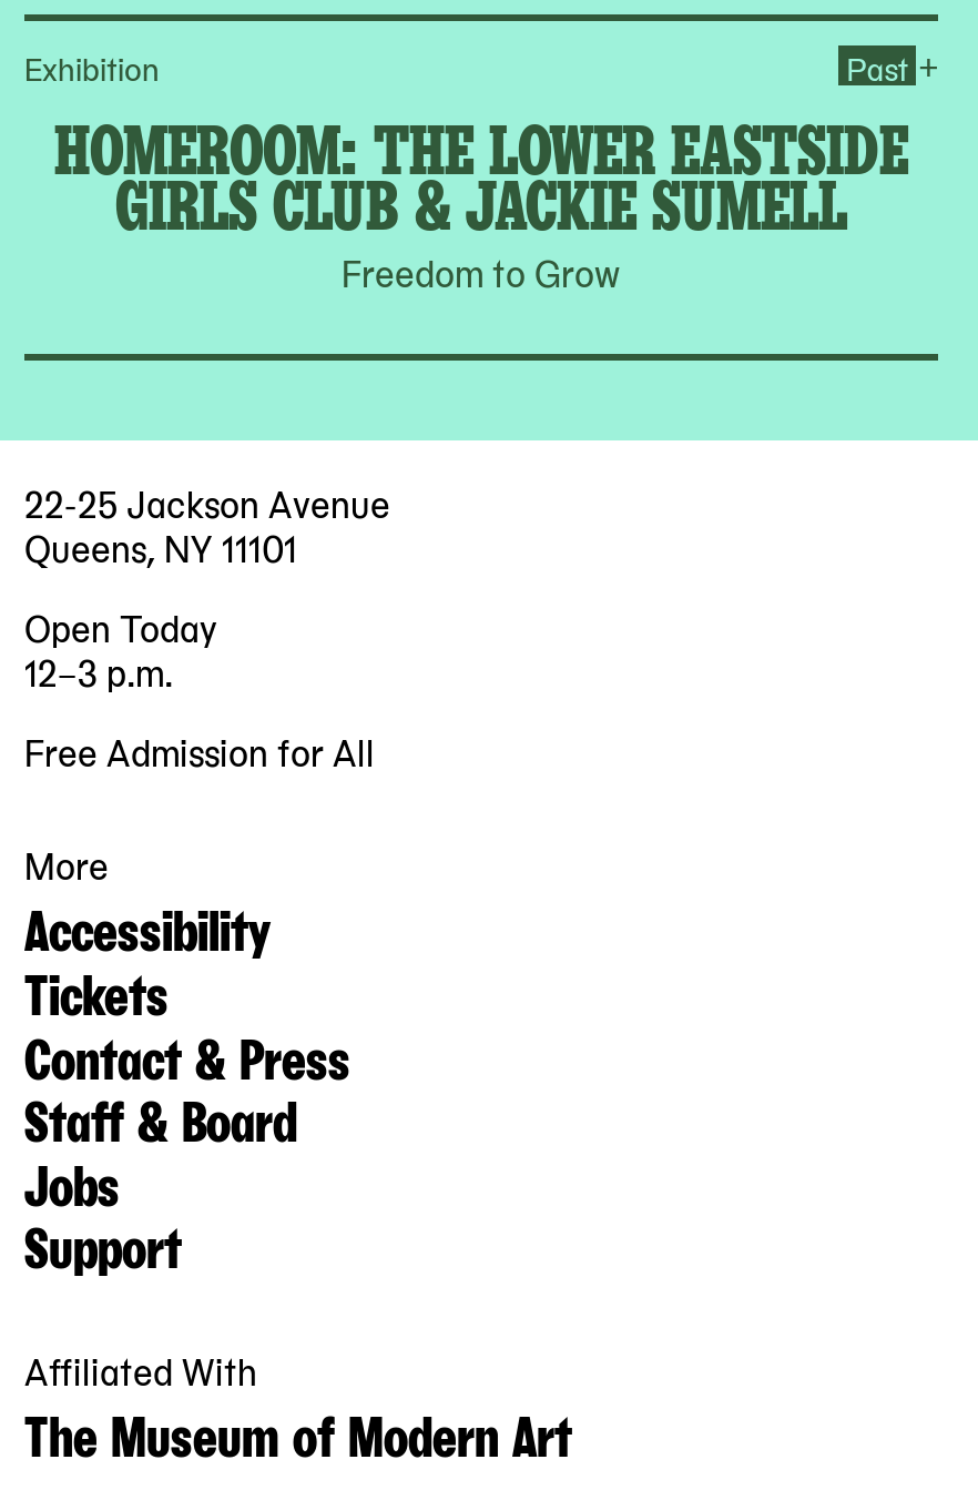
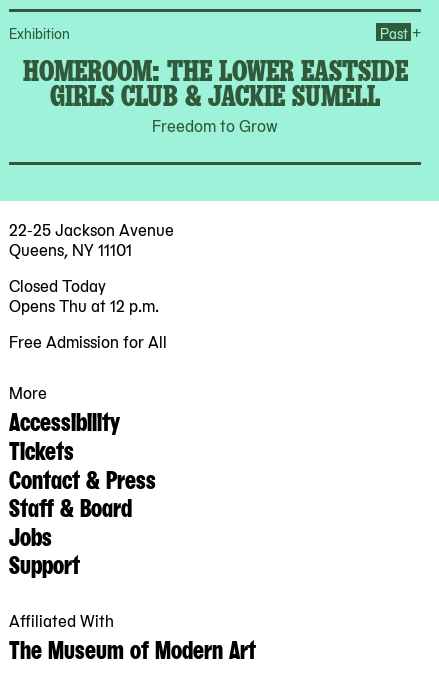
[24,599,217,697] Open Today | 12–3 p.m. -> [9,272,159,316] Closed Today | Opens Thu at 12 p.m.

